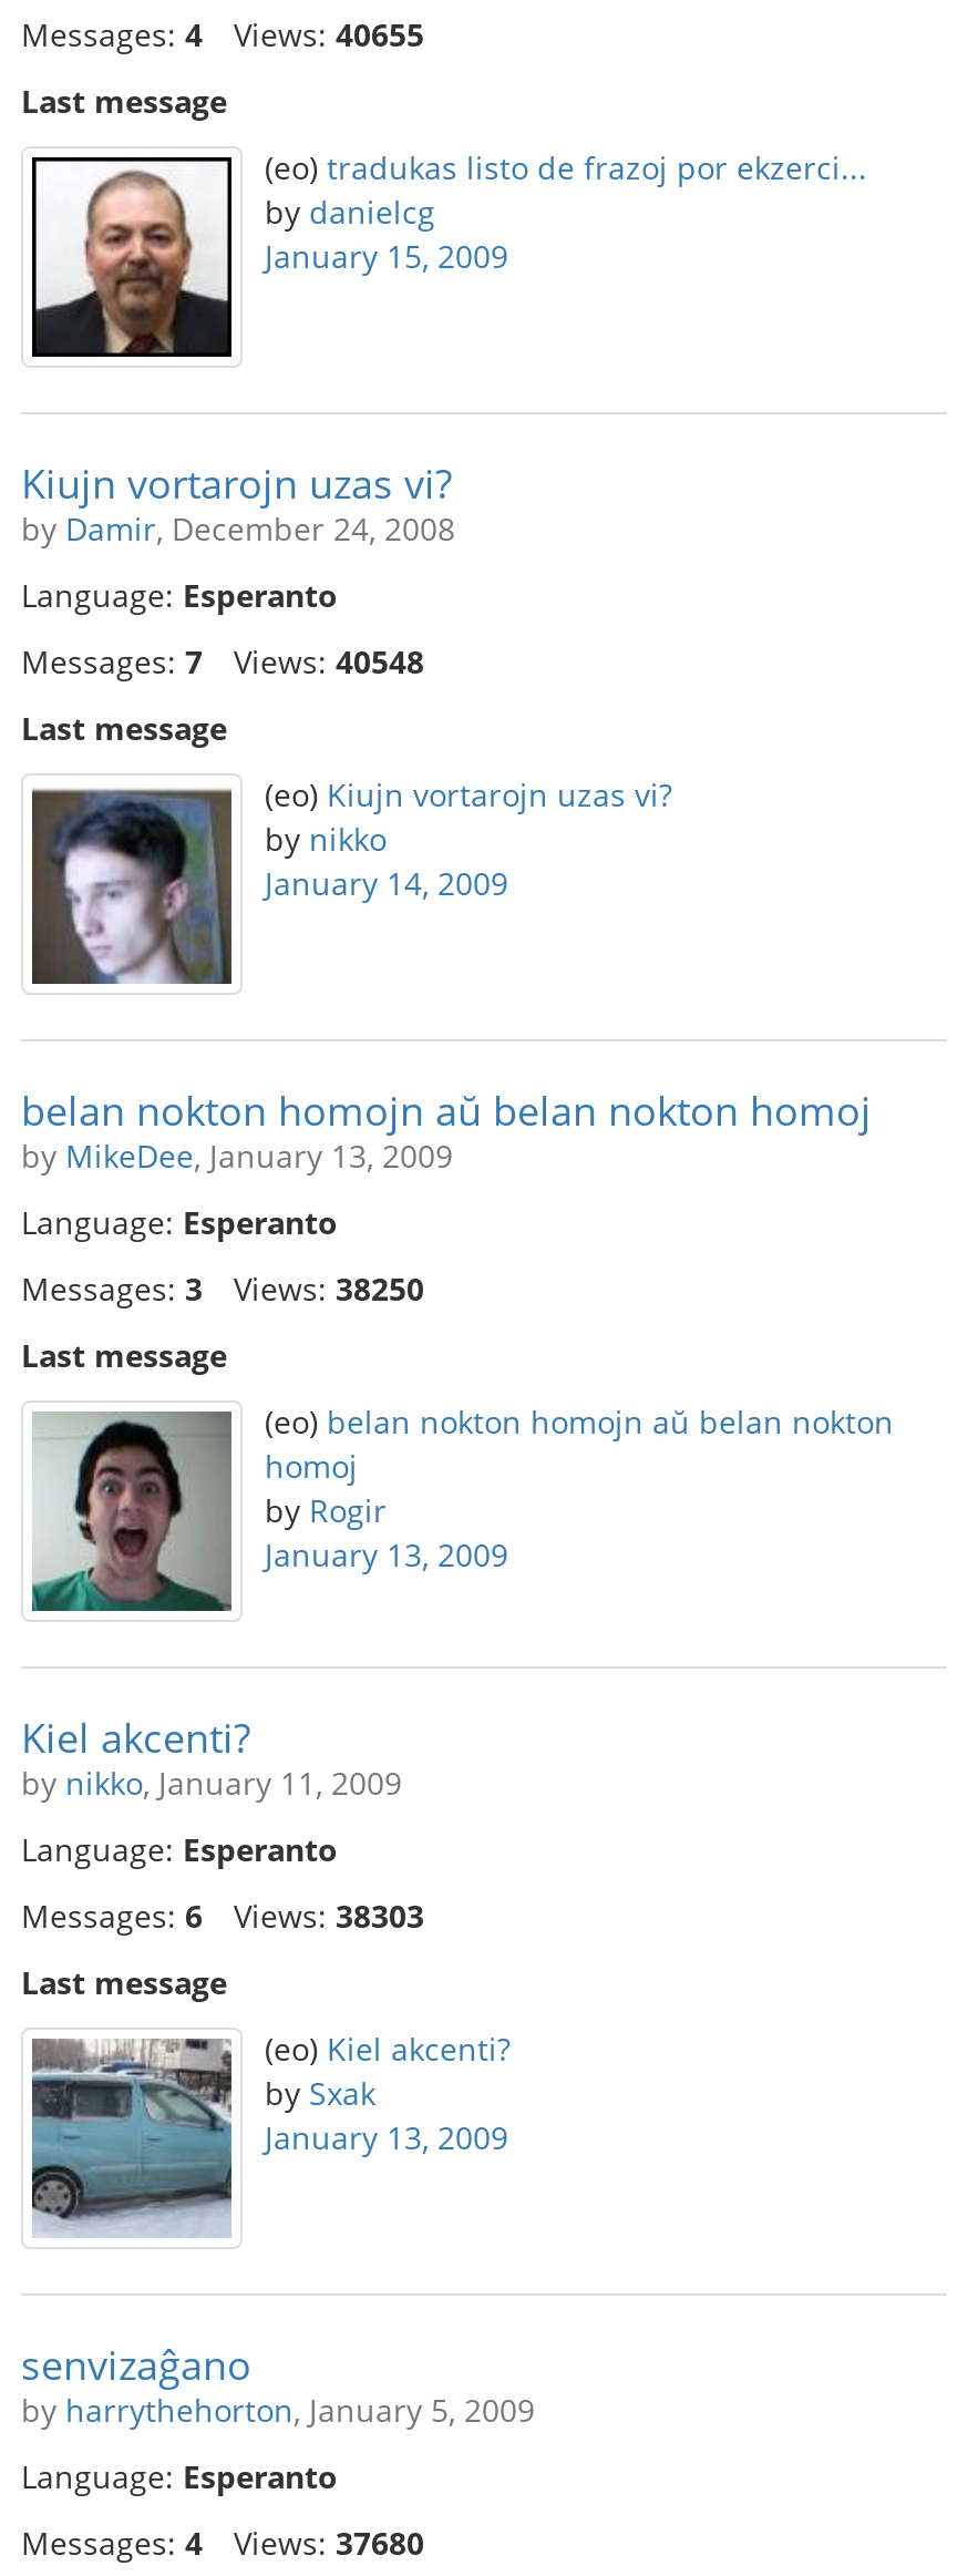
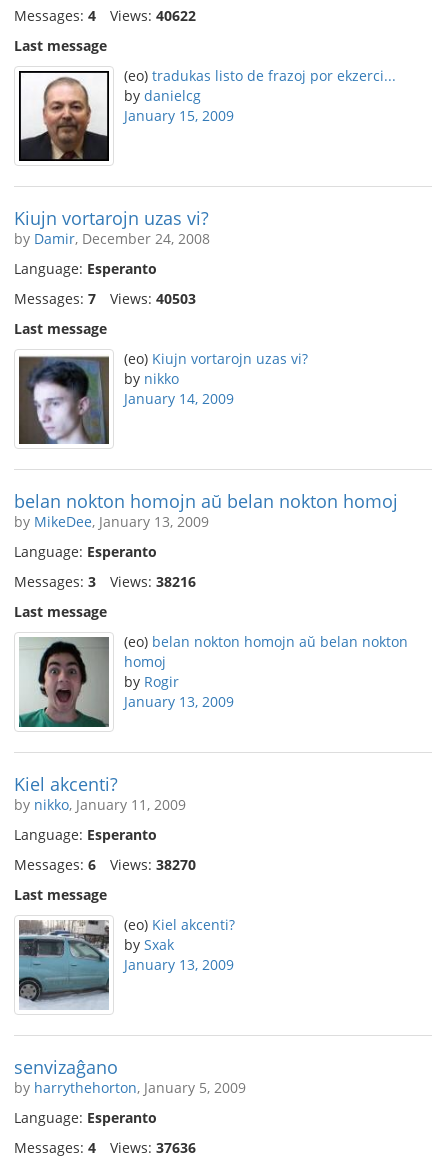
[21,13,424,55] Messages: 4 Views: 40655 -> [14,6,196,25] Messages: 4 Views: 40622
[21,640,424,683] Messages: 7 Views: 40548 -> [14,289,196,308] Messages: 7 Views: 40503
[21,1268,424,1310] Messages: 3 Views: 38250 -> [14,572,196,591] Messages: 3 Views: 38216
[21,1895,424,1937] Messages: 6 Views: 38303 -> [14,855,196,874] Messages: 6 Views: 38270
[21,2522,424,2564] Messages: 4 Views: 37680 -> [14,1138,196,1157] Messages: 4 Views: 37636

